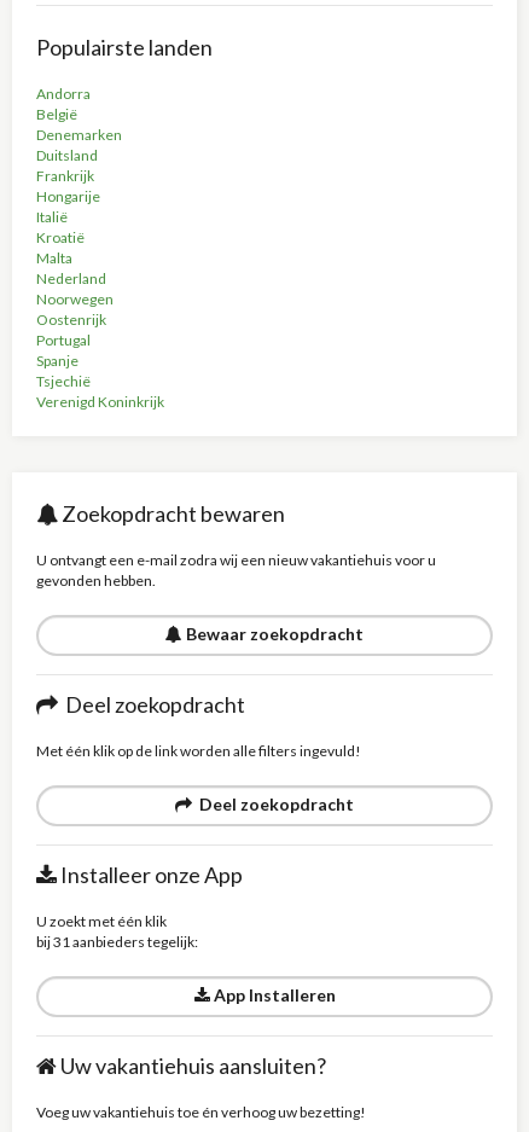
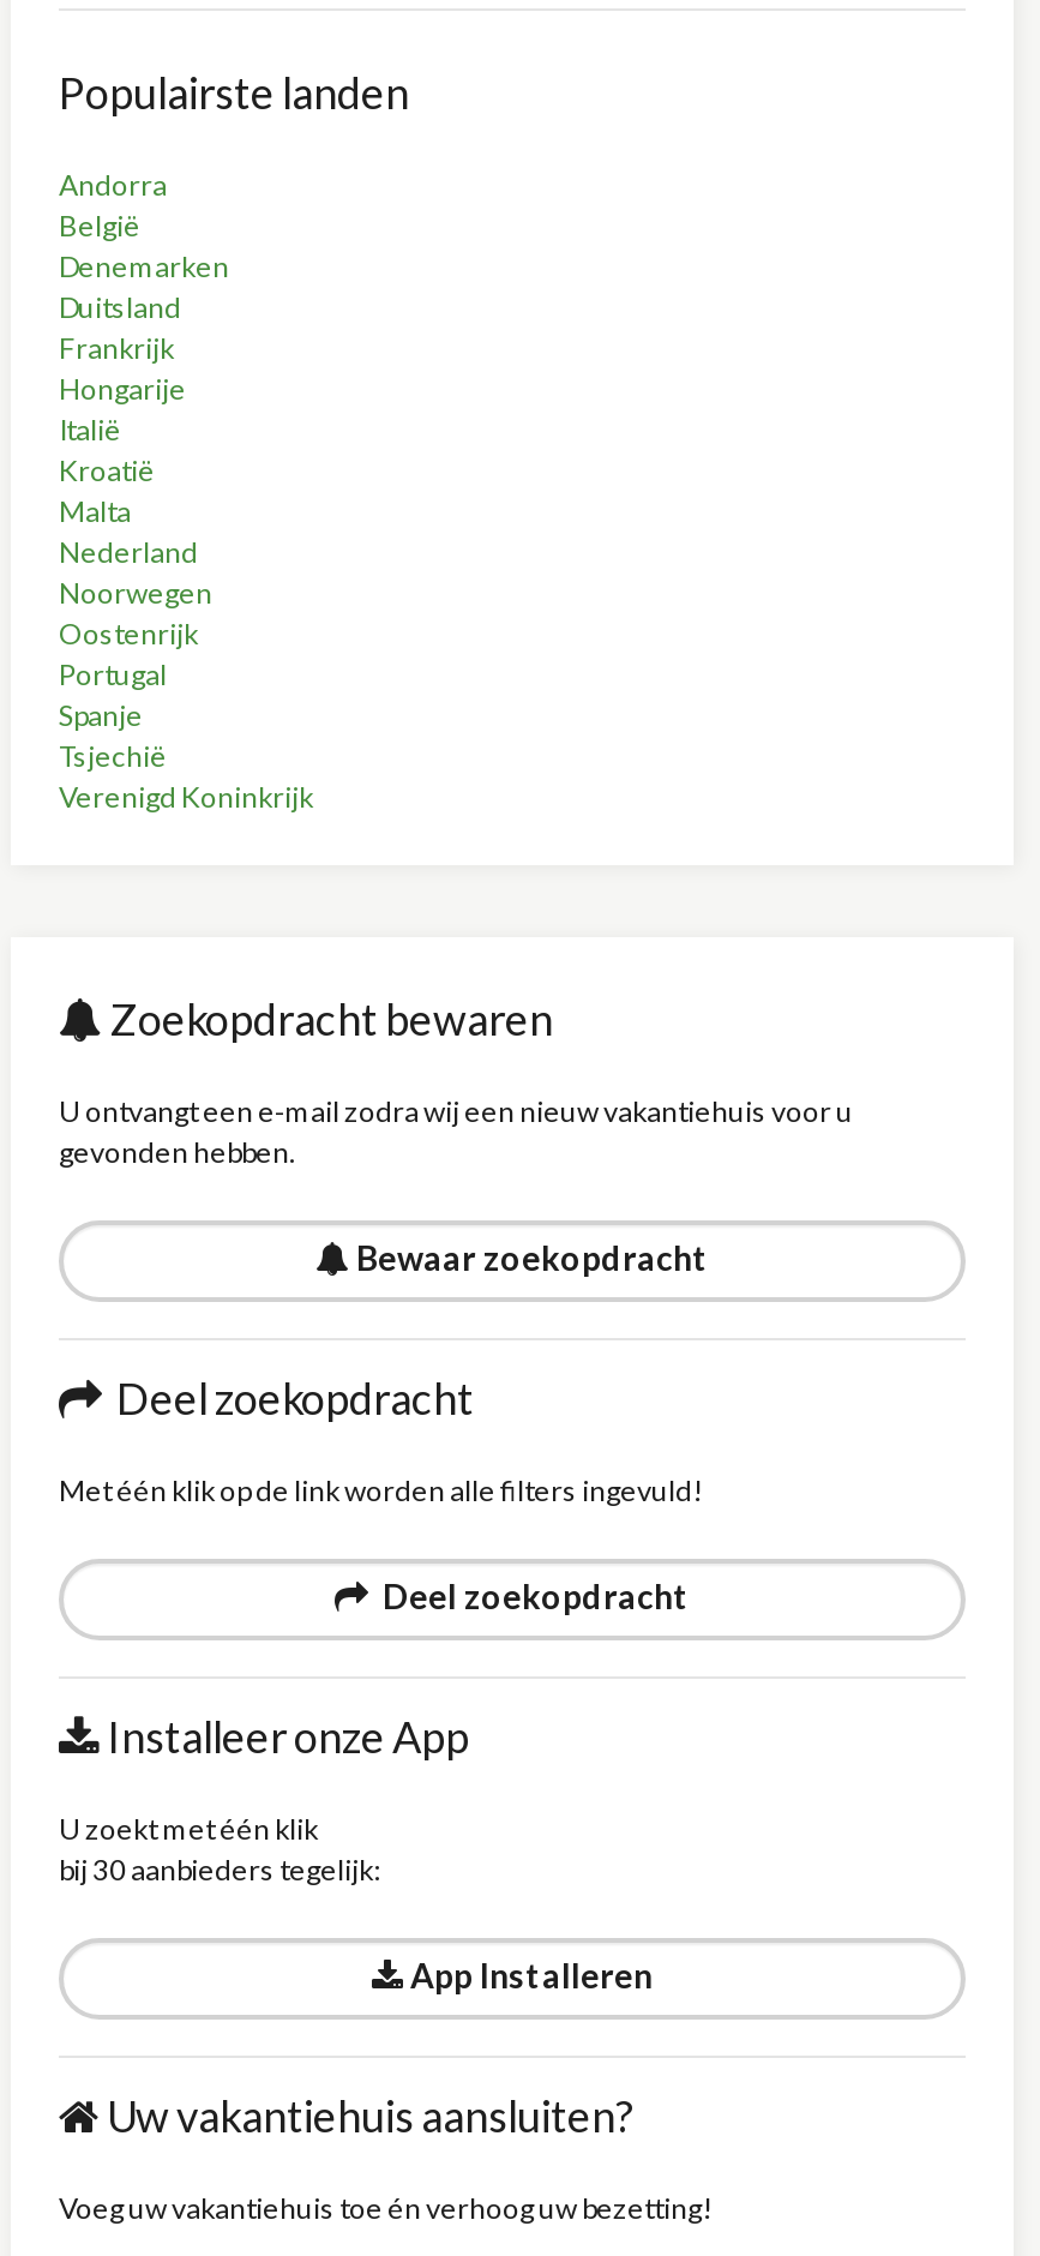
[36,933,198,951] bij 31 aanbieders tegelijk: -> [59,1852,380,1888] bij 30 aanbieders tegelijk:

